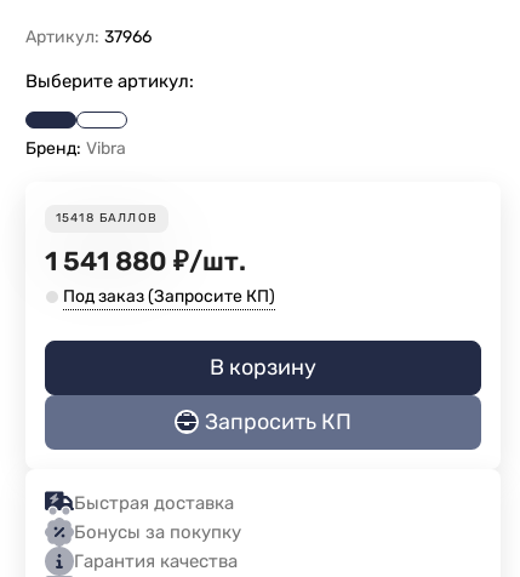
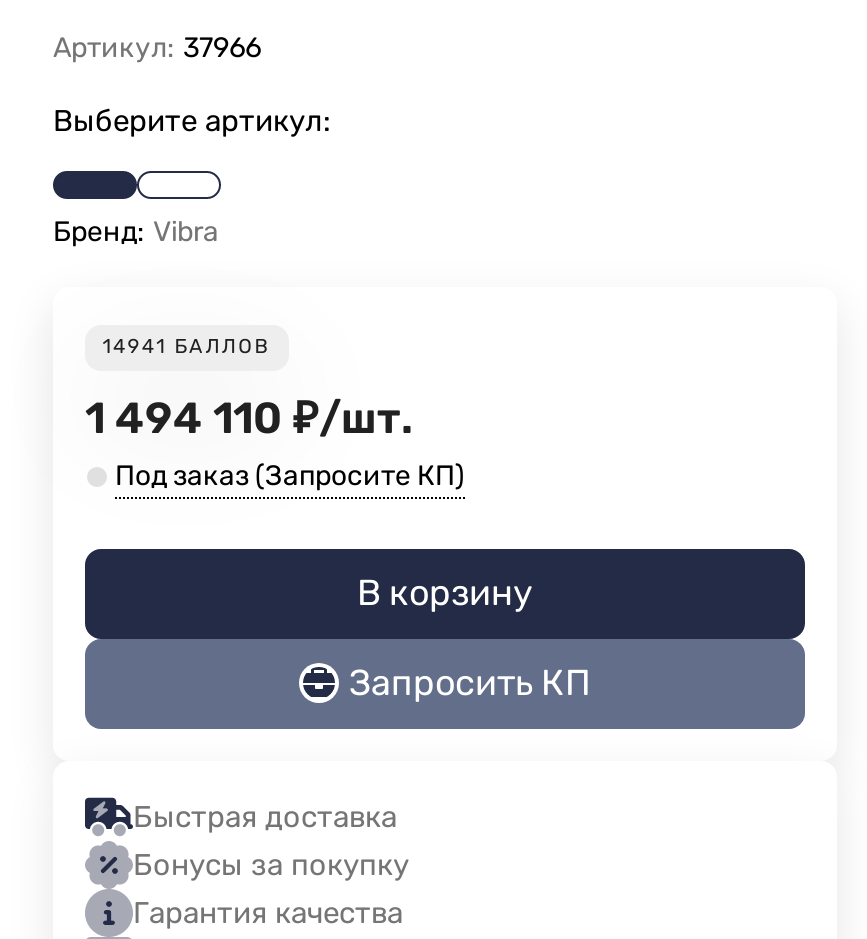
[56,211,158,226] 15418 БАЛЛОВ -> [103,336,271,360] 14941 БАЛЛОВ
[45,246,246,276] 1 541 880 ₽/шт. -> [85,392,413,442] 1 494 110 ₽/шт.

